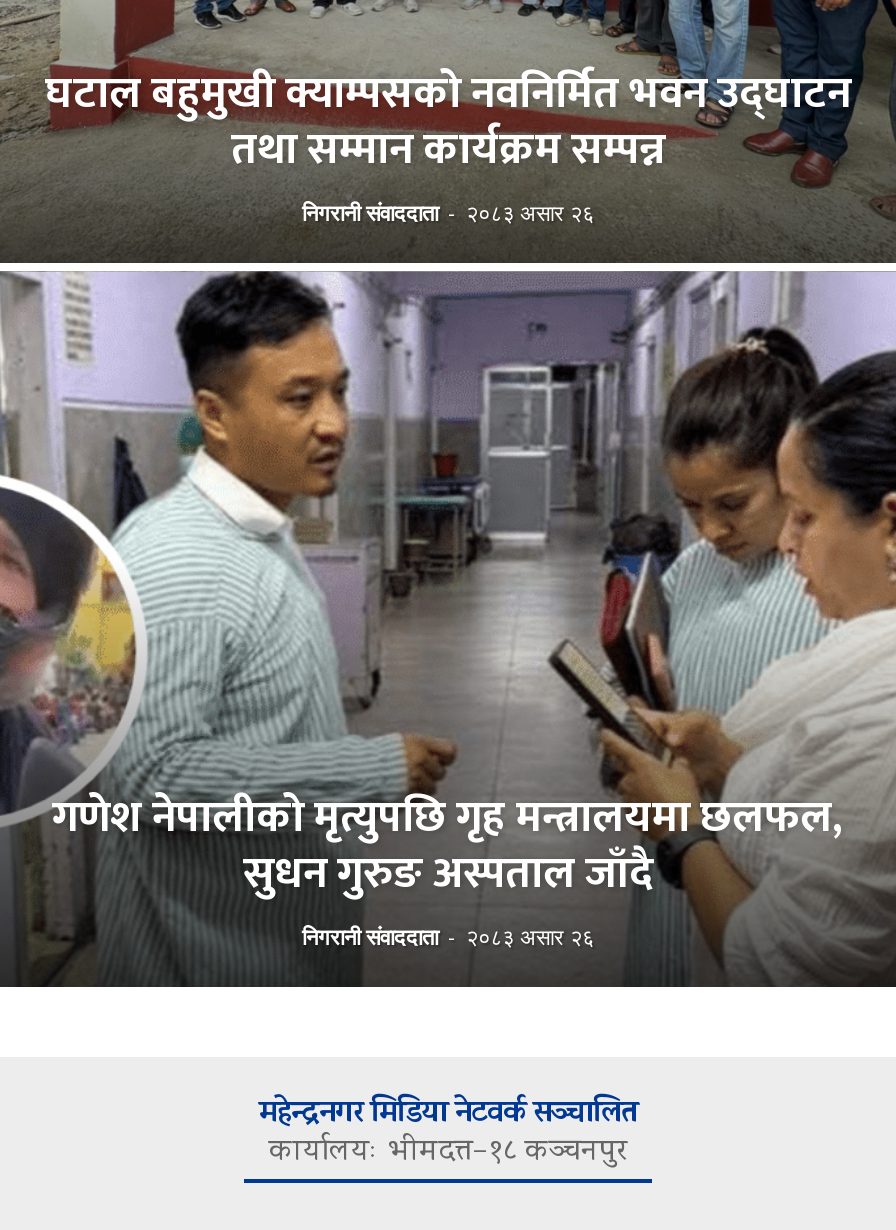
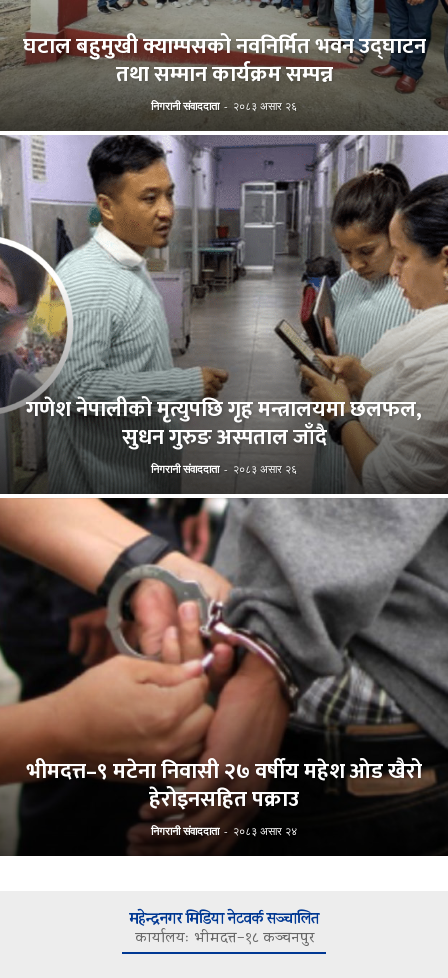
none -> [3,497,445,856] [image] | भीमदत्त–९ मटेना निवासी २७ वर्षीय महेश ओड खैरो | हेरोइनसहित पक्राउ | निगरानी संवाददाता - २०८३ असार २४

